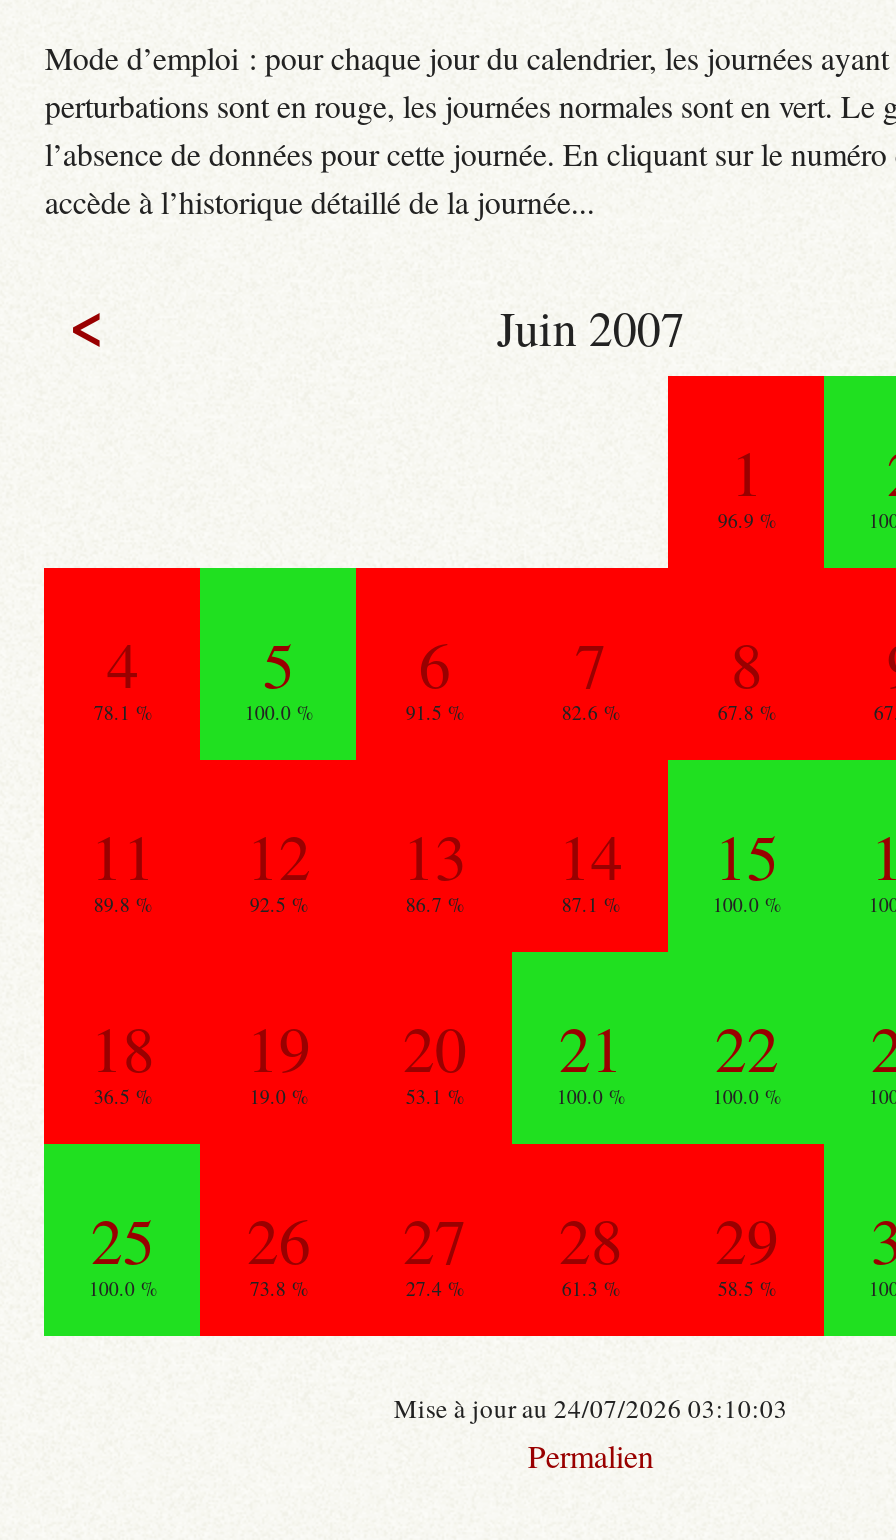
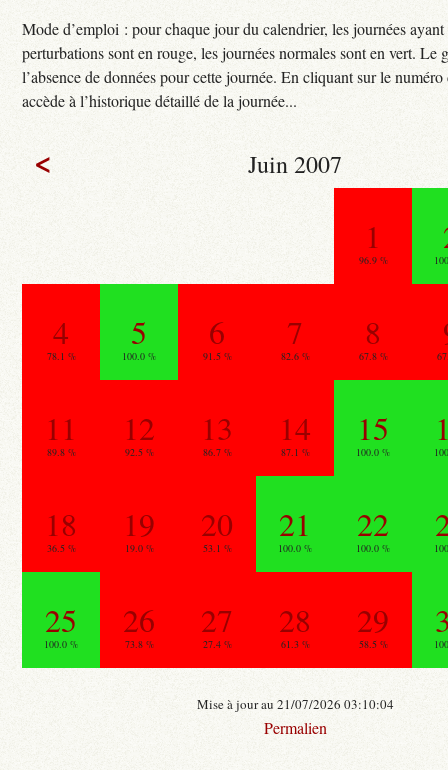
[394,1390,788,1426] Mise à jour au 24/07/2026 03:10:03 -> [197,695,394,713] Mise à jour au 21/07/2026 03:10:04

